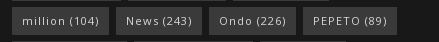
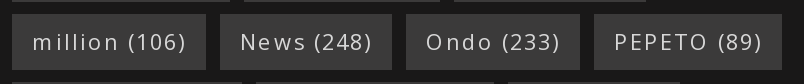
[22,13,99,28] million (104) -> [32,26,186,56] million (106)
[126,13,192,28] News (243) -> [240,26,372,56] News (248)
[219,13,286,28] Ondo (226) -> [426,26,560,56] Ondo (233)

